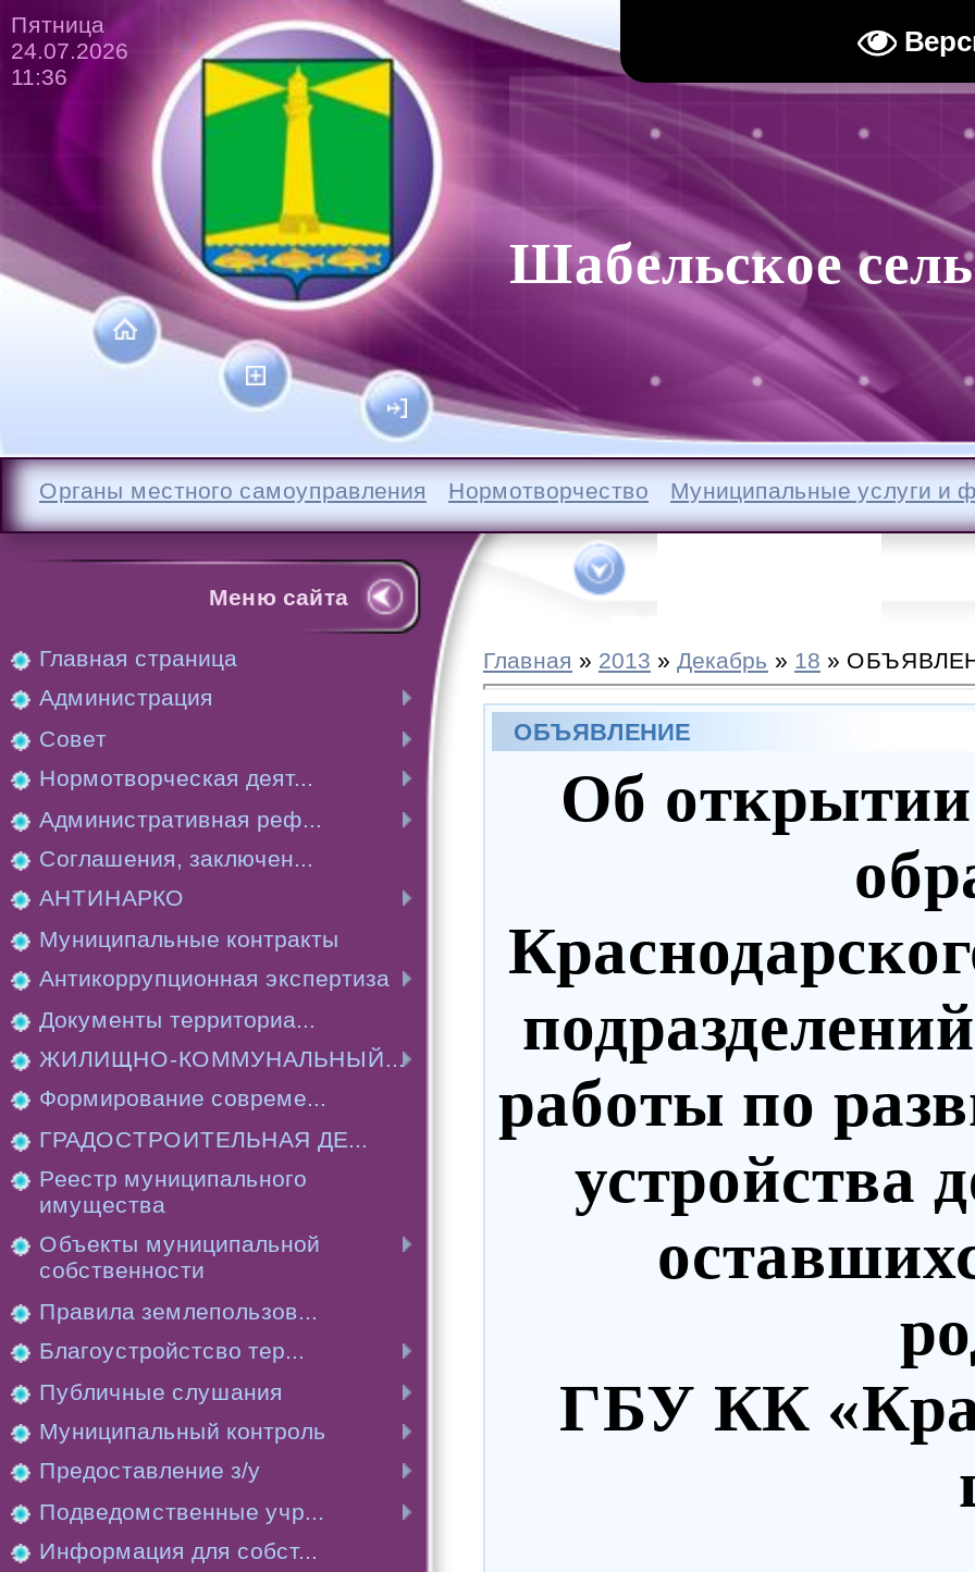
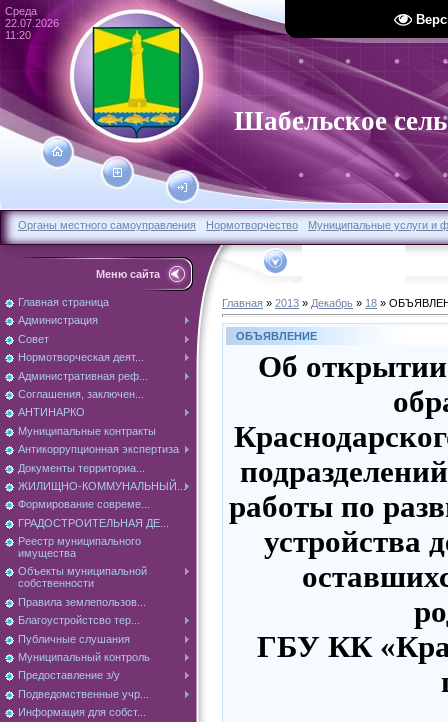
[11,11,128,89] Пятница | 24.07.2026 | 11:36 -> [5,5,59,41] Среда | 22.07.2026 | 11:20

